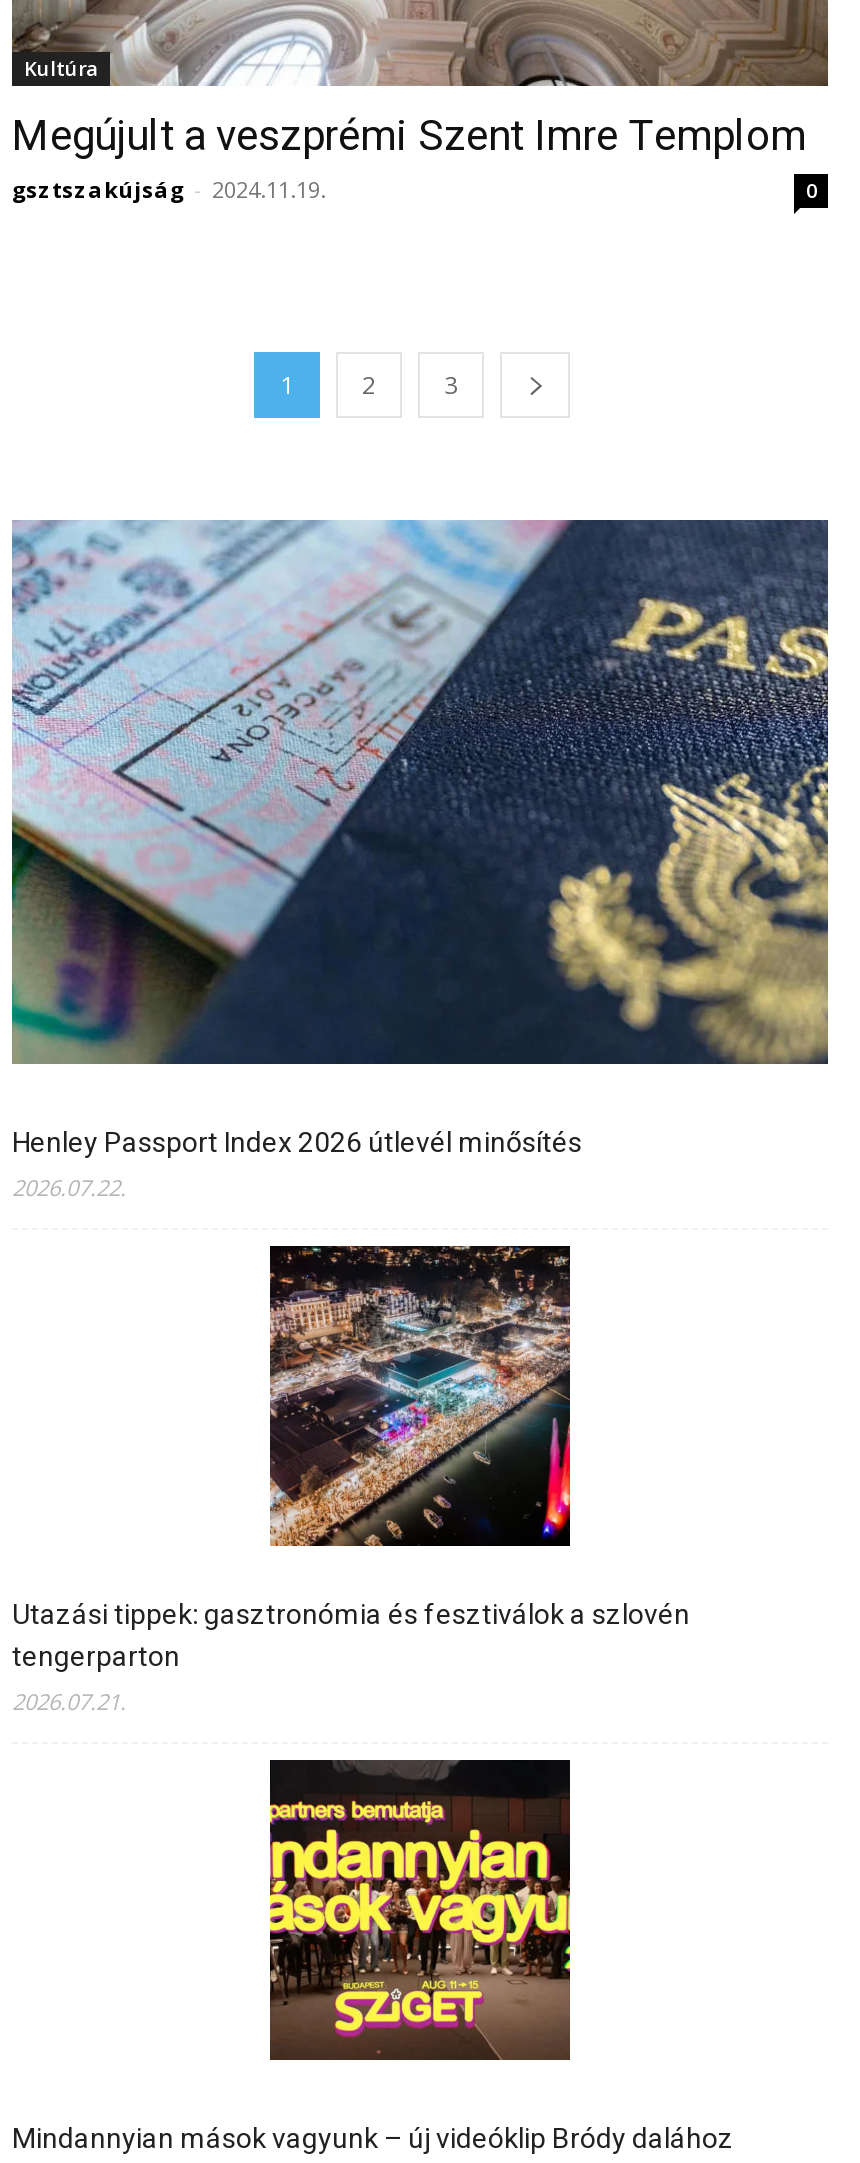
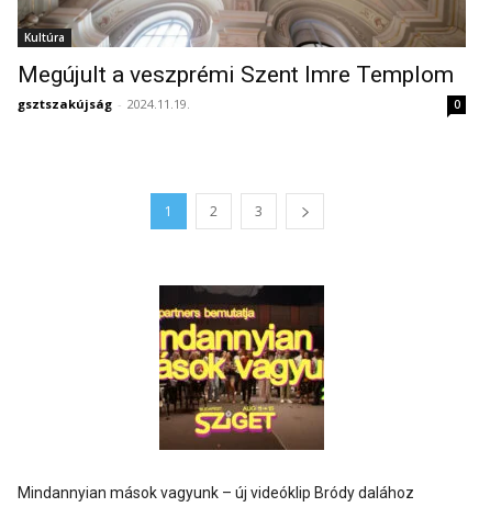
[10,518,828,1201] [image] | Henley Passport Index 2026 útlevél minősítés | 2026.07.22. -> none
[12,1244,690,1715] [image] | Utazási tippek: gasztronómia és fesztiválok a szlovén | tengerparton | 2026.07.21. -> none

